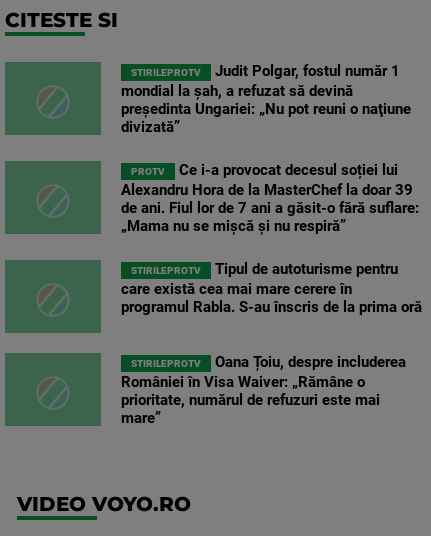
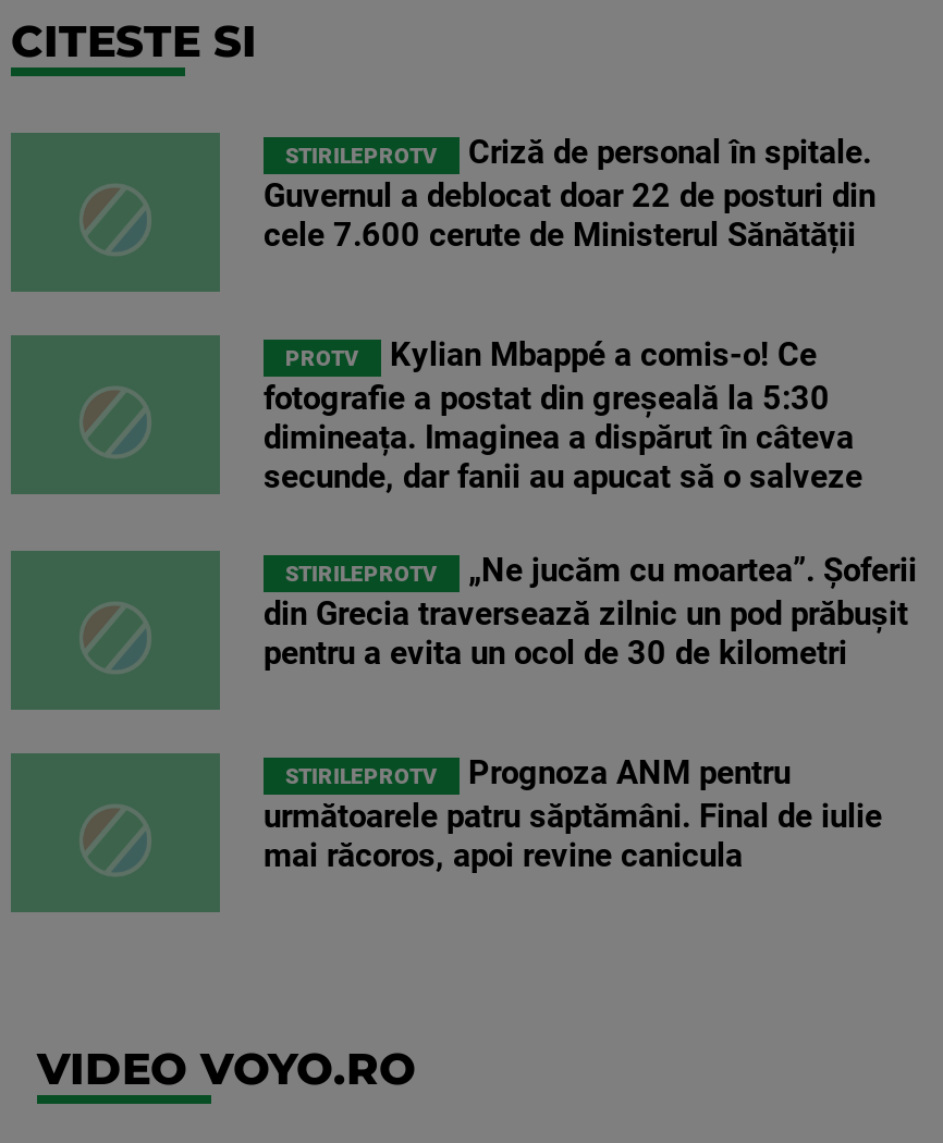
[121,62,411,136] Judit Polgar, fostul număr 1 | mondial la şah, a refuzat să devină | preşedinta Ungariei: „Nu pot reuni o naţiune | divizată” -> [264,134,875,256] Criză de personal în spitale. | Guvernul a deblocat doar 22 de posturi din | cele 7.600 cerute de Ministerul Sănătății
[121,161,419,235] Ce i-a provocat decesul soției lui | Alexandru Hora de la MasterChef la doar 39 | de ani. Fiul lor de 7 ani a găsit-o fără suflare: | „Mama nu se mișcă și nu respiră” -> [264,336,862,497] Kylian Mbappé a comis-o! Ce | fotografie a postat din greșeală la 5:30 | dimineața. Imaginea a dispărut în câteva | secunde, dar fanii au apucat să o salveze
[121,260,422,316] Tipul de autoturisme pentru | care există cea mai mare cerere în | programul Rabla. S-au înscris de la prima oră -> [264,552,917,674] „Ne jucăm cu moartea”. Șoferii | din Grecia traversează zilnic un pod prăbușit | pentru a evita un ocol de 30 de kilometri
[121,353,406,427] Oana Țoiu, despre includerea | României în Visa Waiver: „Rămâne o | prioritate, numărul de refuzuri este mai | mare” -> [264,754,882,876] Prognoza ANM pentru | următoarele patru săptămâni. Final de iulie | mai răcoros, apoi revine canicula

